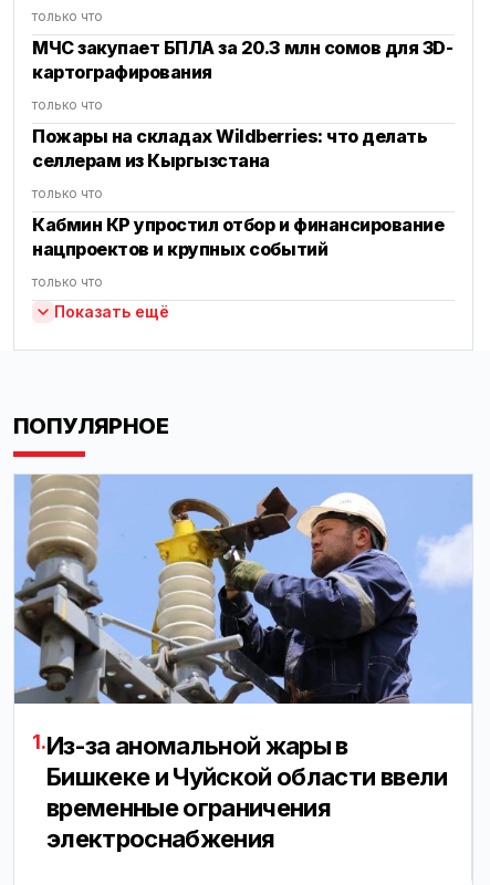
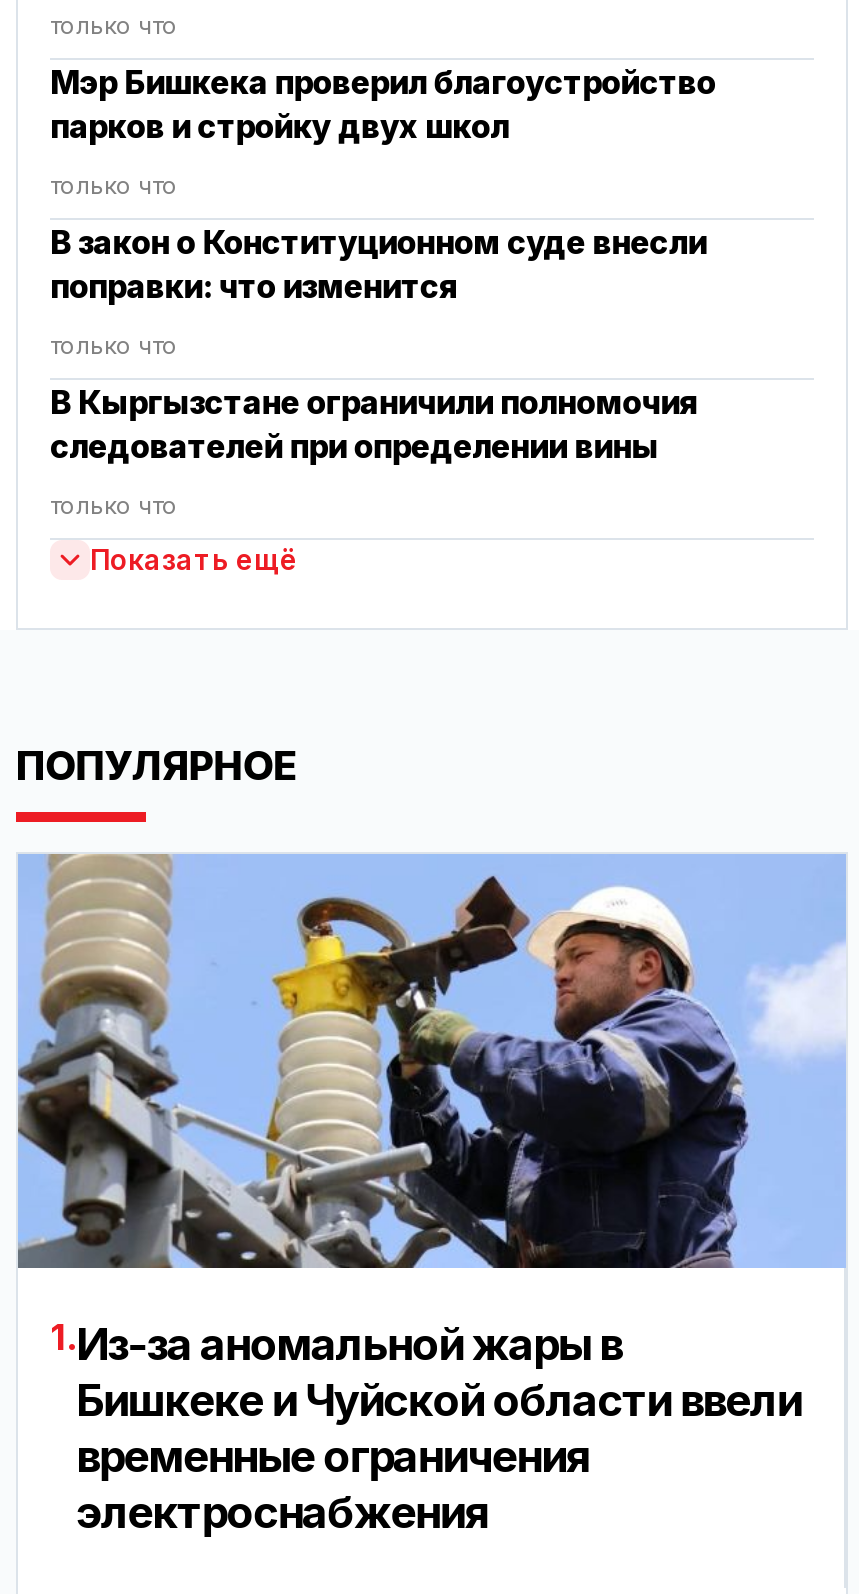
[32,37,453,83] МЧС закупает БПЛА за 20.3 млн сомов для 3D- | картографирования -> [50,63,715,147] Мэр Бишкека проверил благоустройство | парков и стройку двух школ
[32,125,427,172] Пожары на складах Wildberries: что делать | селлерам из Кыргызстана -> [50,223,706,307] В закон о Конституционном суде внесли | поправки: что изменится
[32,214,444,260] Кабмин КР упростил отбор и финансирование | нацпроектов и крупных событий -> [50,383,698,467] В Кыргызстане ограничили полномочия | следователей при определении вины

